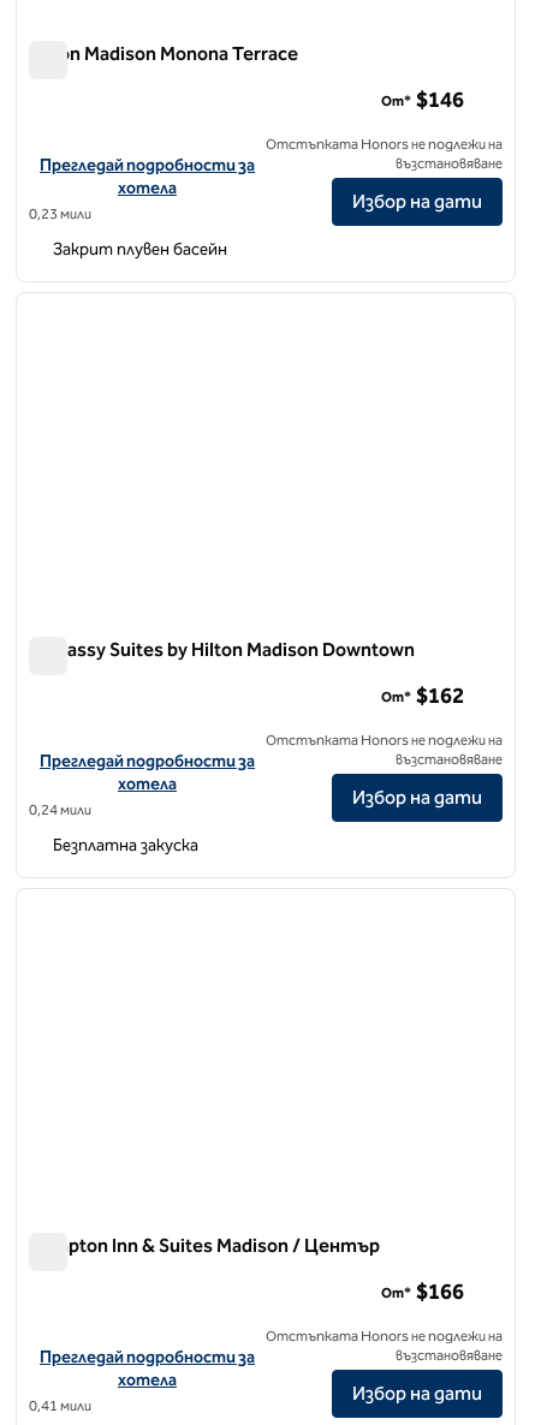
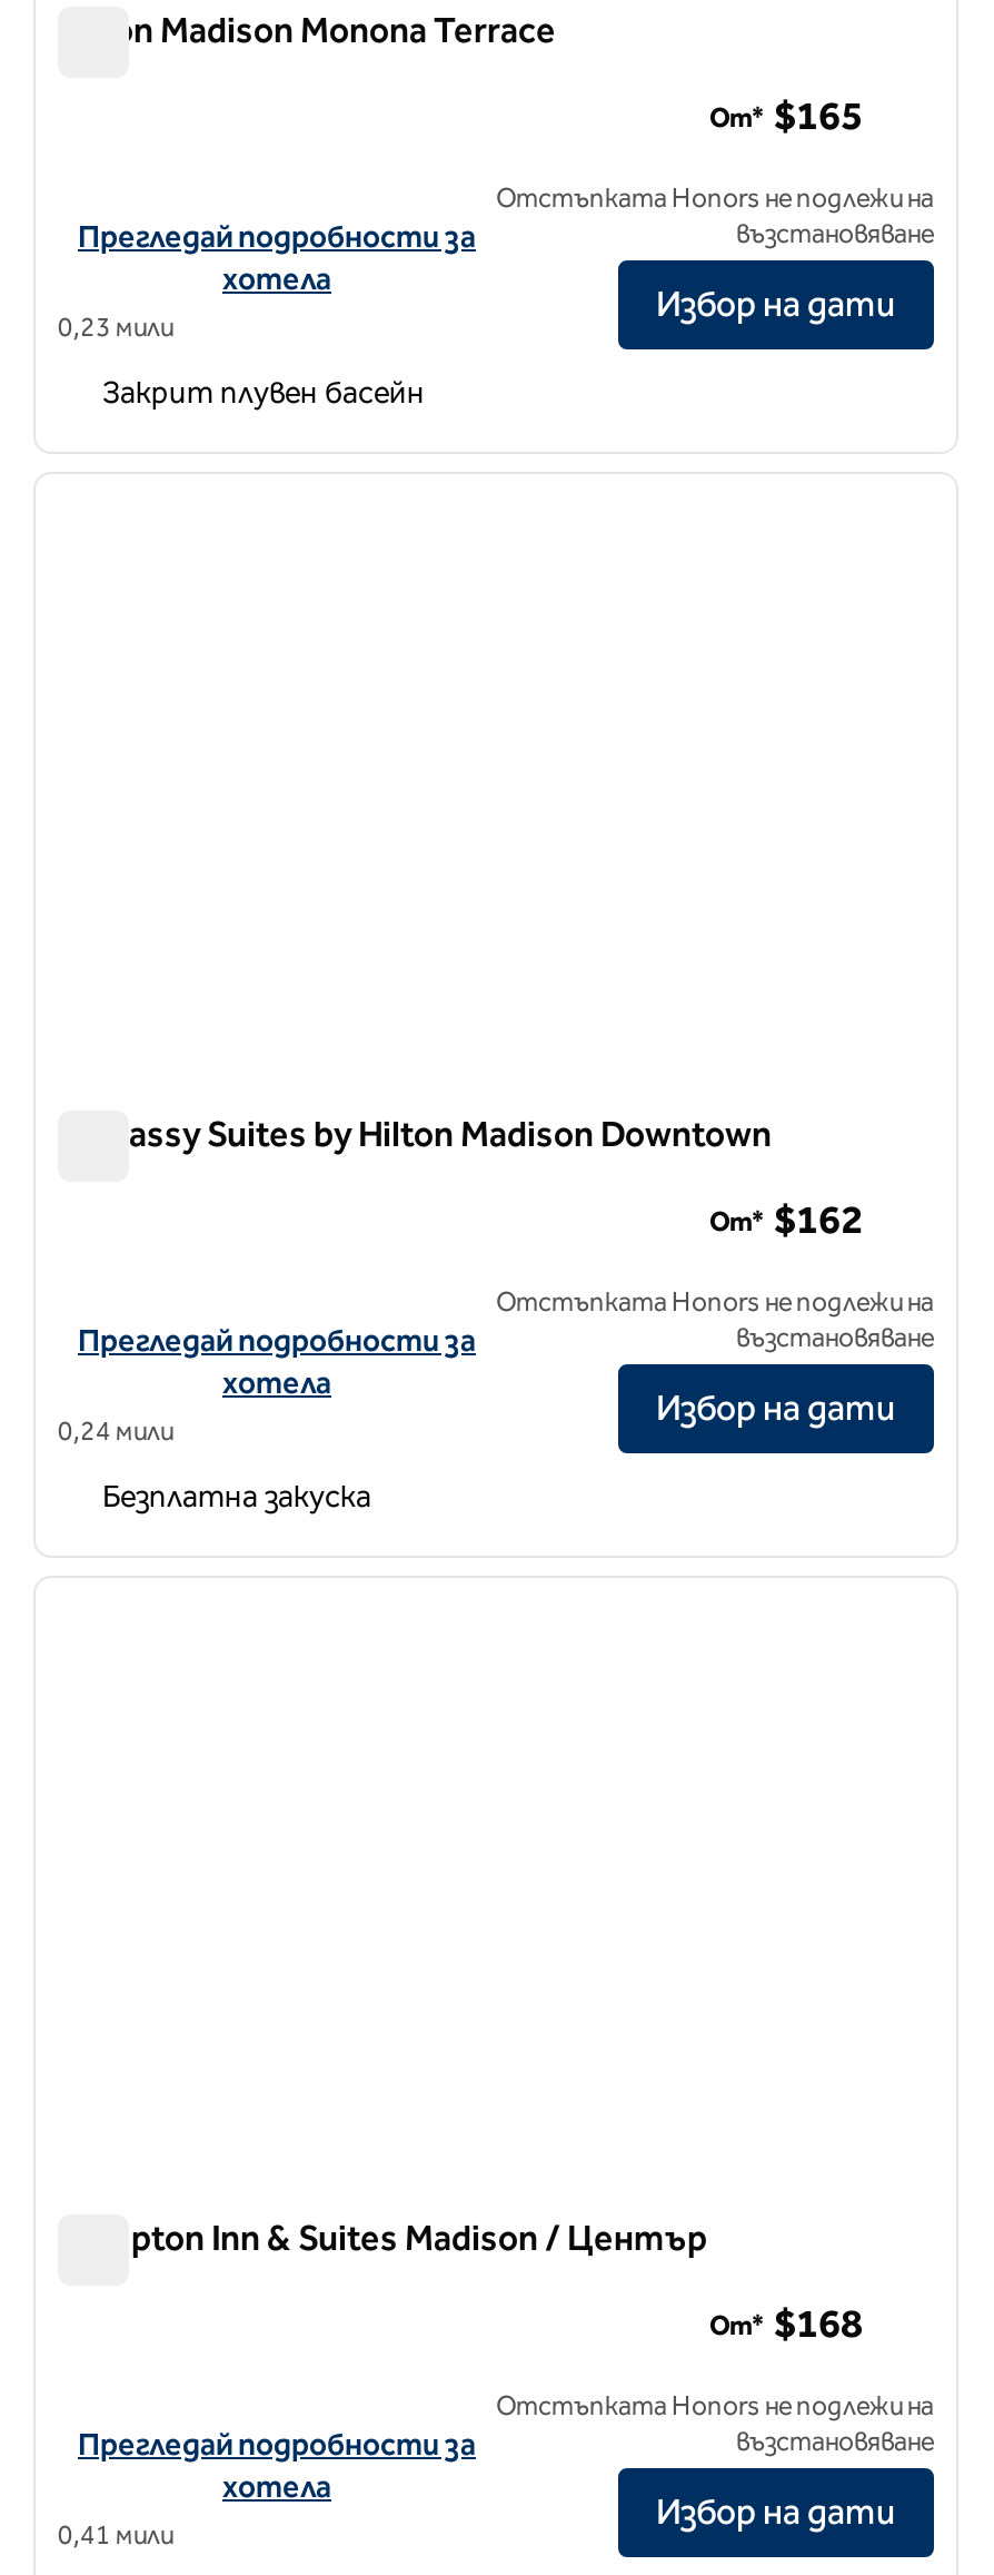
[381,87,464,114] От* $146 -> [709,92,863,141] От* $165
[381,1279,464,1305] От* $166 -> [709,2300,863,2349] От* $168

